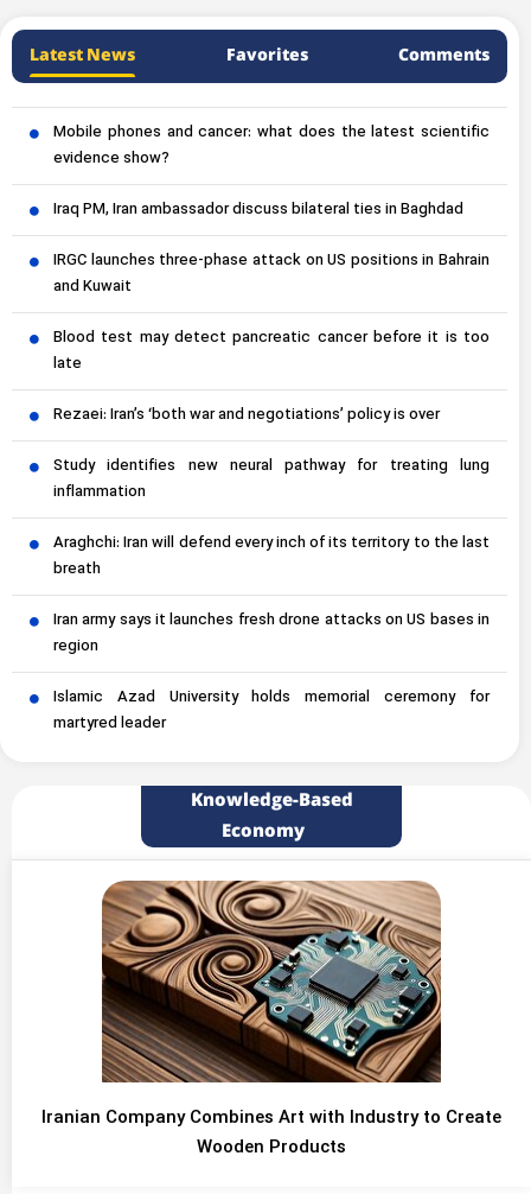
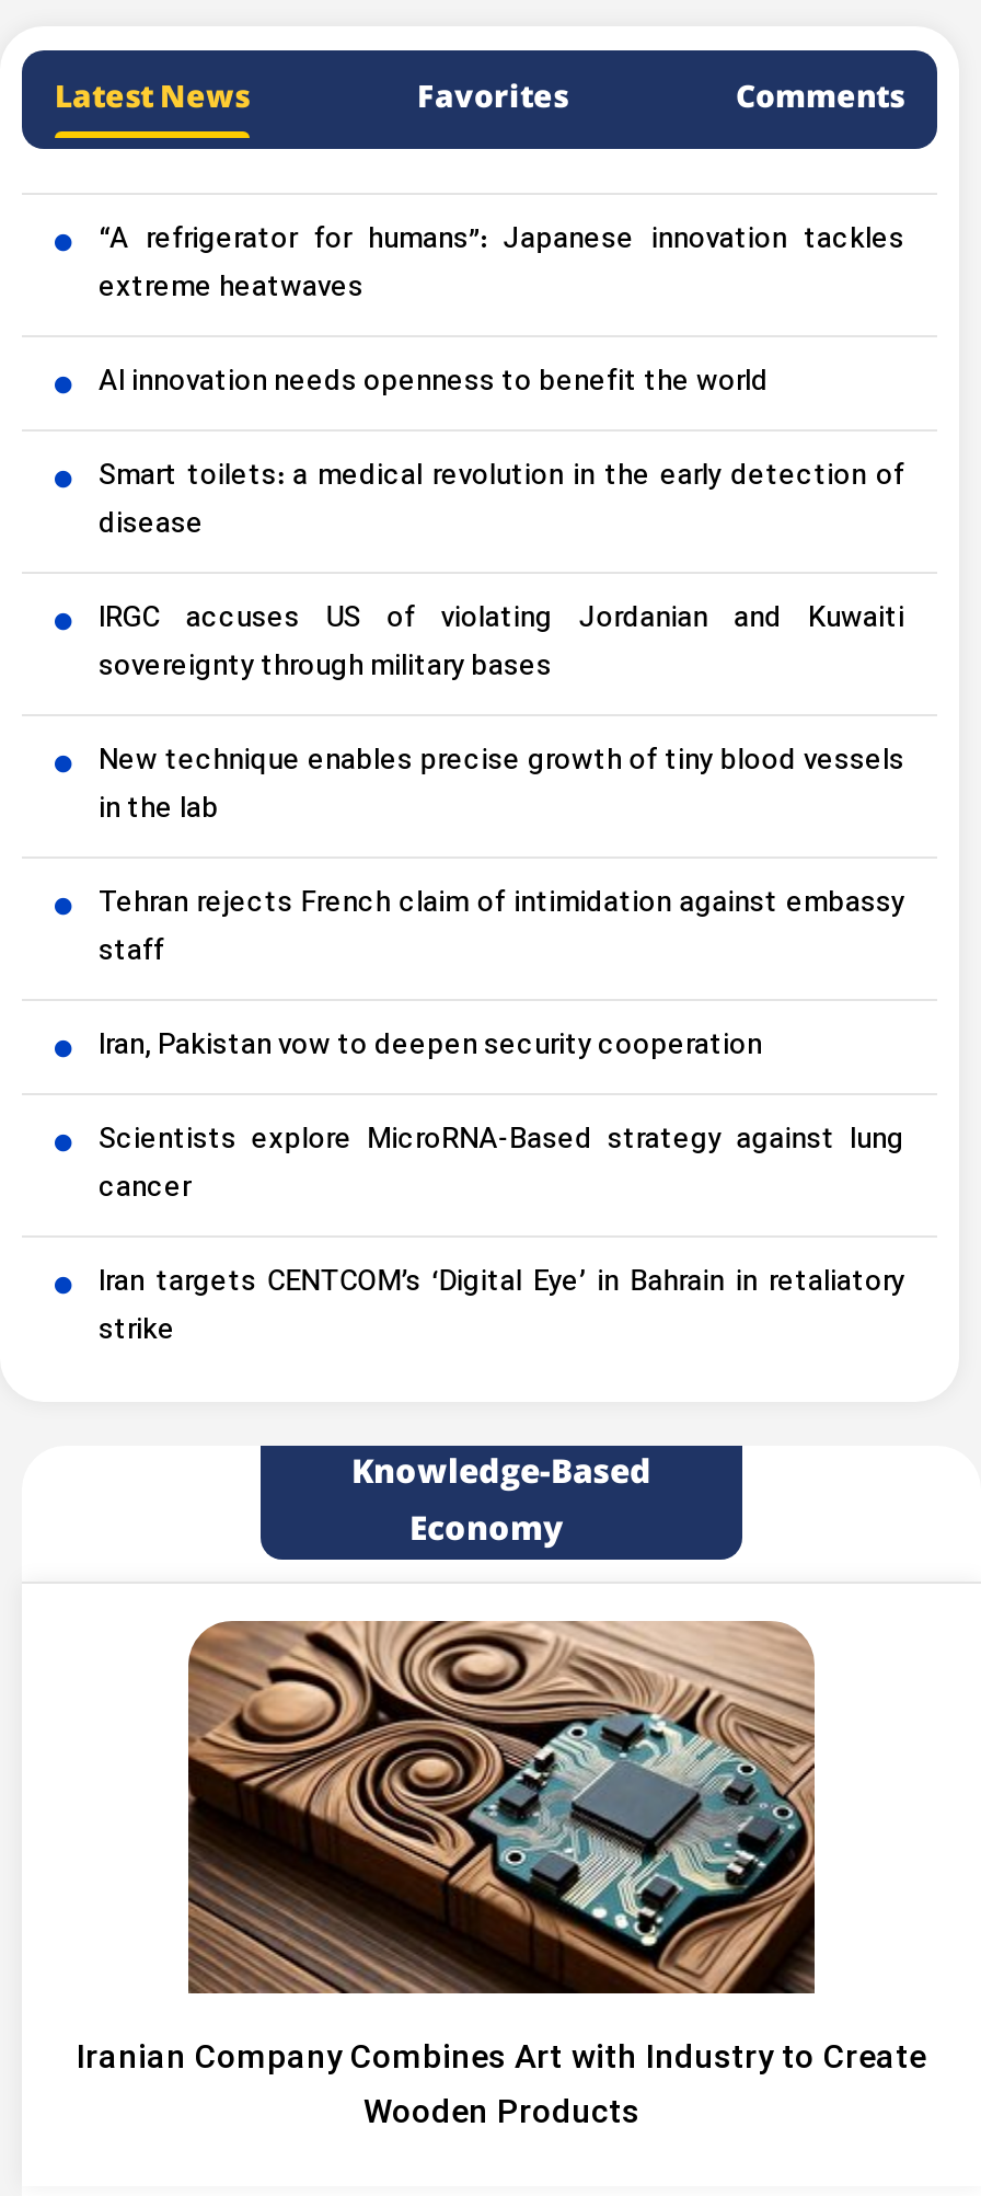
[53,121,490,170] Mobile phones and cancer: what does the latest scientific | evidence show? -> [99,218,904,310] “A refrigerator for humans”: Japanese innovation tackles | extreme heatwaves
[53,198,463,221] Iraq PM, Iran ambassador discuss bilateral ties in Baghdad -> [99,361,769,404] AI innovation needs openness to benefit the world
[53,249,490,299] IRGC launches three-phase attack on US positions in Bahrain | and Kuwait -> [99,455,904,547] Smart toilets: a medical revolution in the early detection of | disease
[53,326,490,376] Blood test may detect pancreatic cancer before it is too | late -> [99,597,904,689] IRGC accuses US of violating Jordanian and Kuwaiti | sovereignty through military bases
[53,403,440,427] Rezaei: Iran’s ‘both war and negotiations’ policy is over -> [99,740,904,832] New technique enables precise growth of tiny blood vessels | in the lab
[53,454,490,504] Study identifies new neural pathway for treating lung | inflammation -> [99,882,904,974] Tehran rejects French claim of intimidation against embassy | staff
[53,531,490,581] Araghchi: Iran will defend every inch of its territory to the last | breath -> [99,1024,762,1068] Iran, Pakistan vow to deepen security cooperation
[53,608,490,658] Iran army says it launches fresh drone attacks on US bases in | region -> [99,1118,904,1210] Scientists explore MicroRNA-Based strategy against lung | cancer
[53,686,490,735] Islamic Azad University holds memorial ceremony for | martyred leader -> [99,1261,904,1353] Iran targets CENTCOM’s ‘Digital Eye’ in Bahrain in retaliatory | strike

